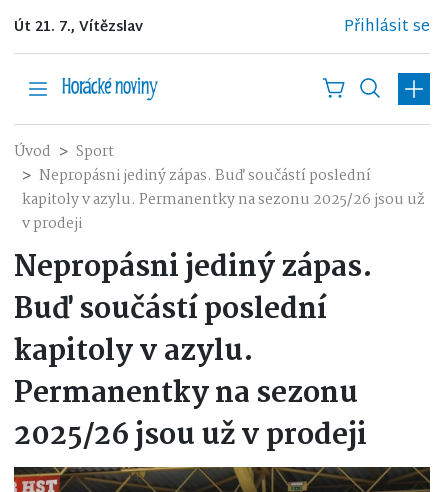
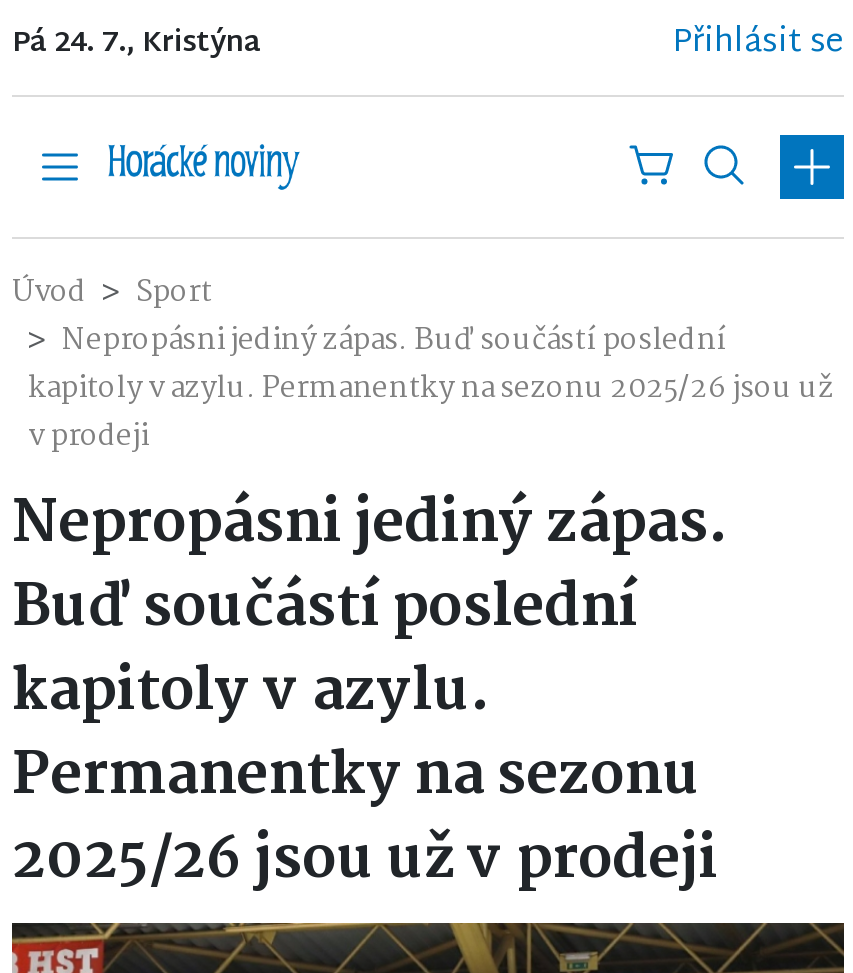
[14,15,143,40] Út 21. 7., Vítězslav -> [12,19,260,69] Pá 24. 7., Kristýna

